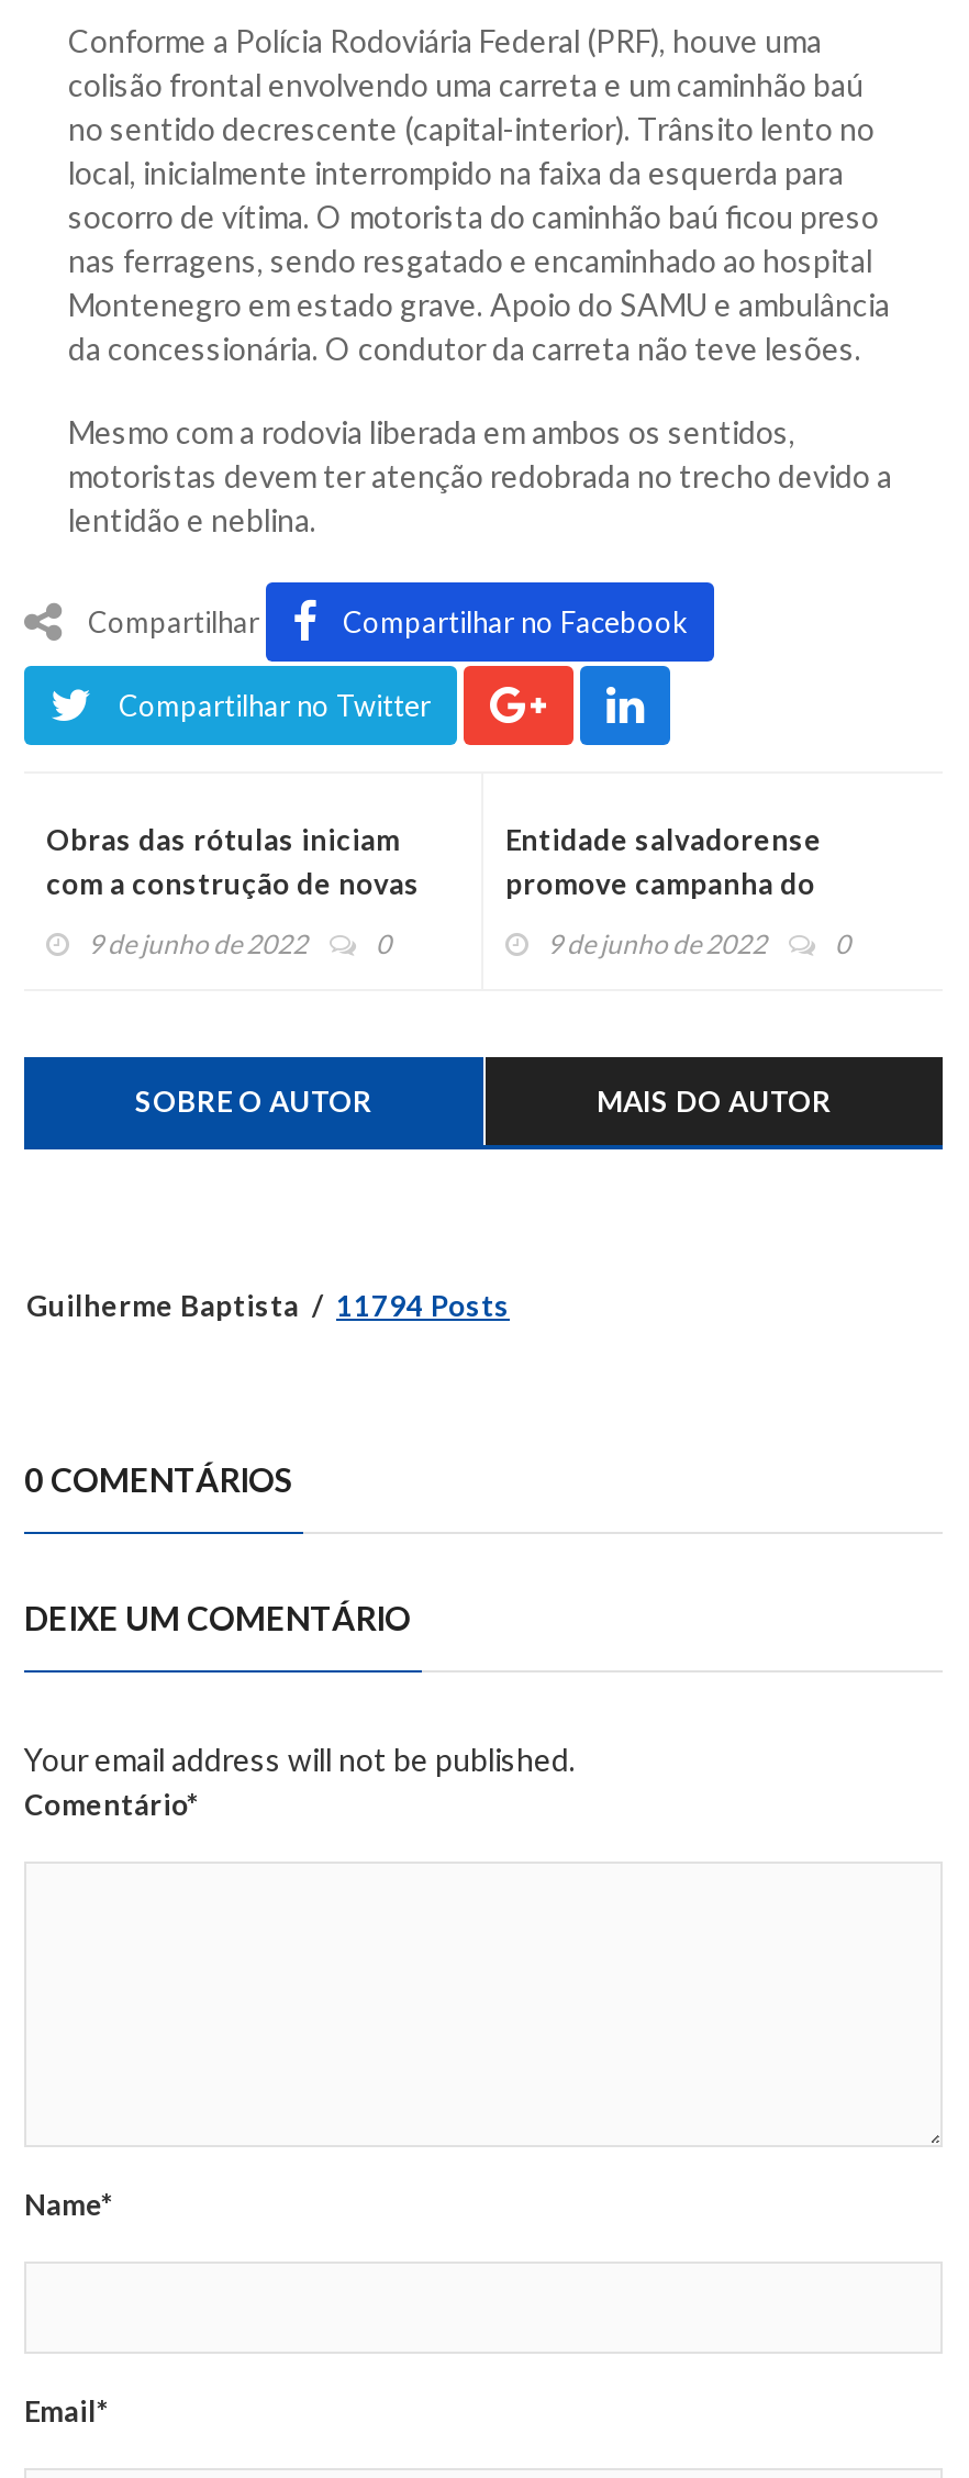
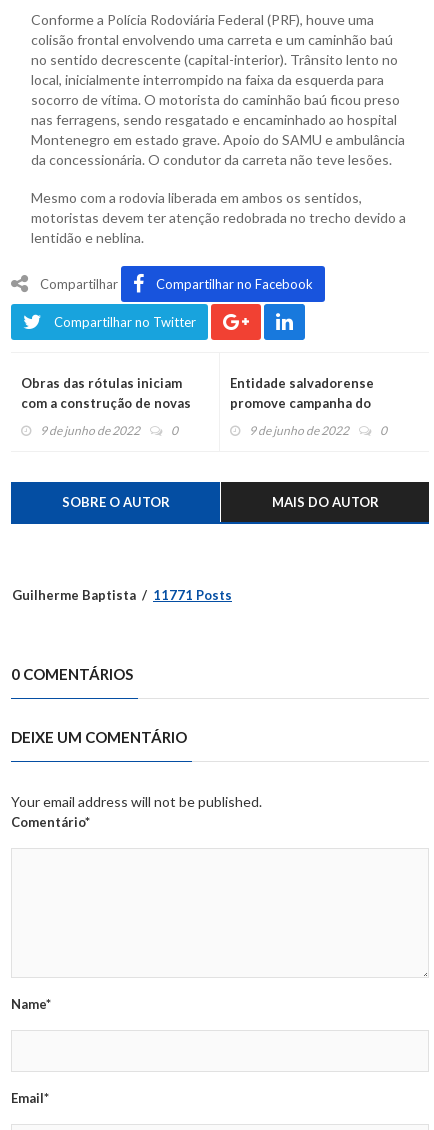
[26,1288,510,1324] Guilherme Baptista 11794 Posts -> [12,587,232,603] Guilherme Baptista 11771 Posts

